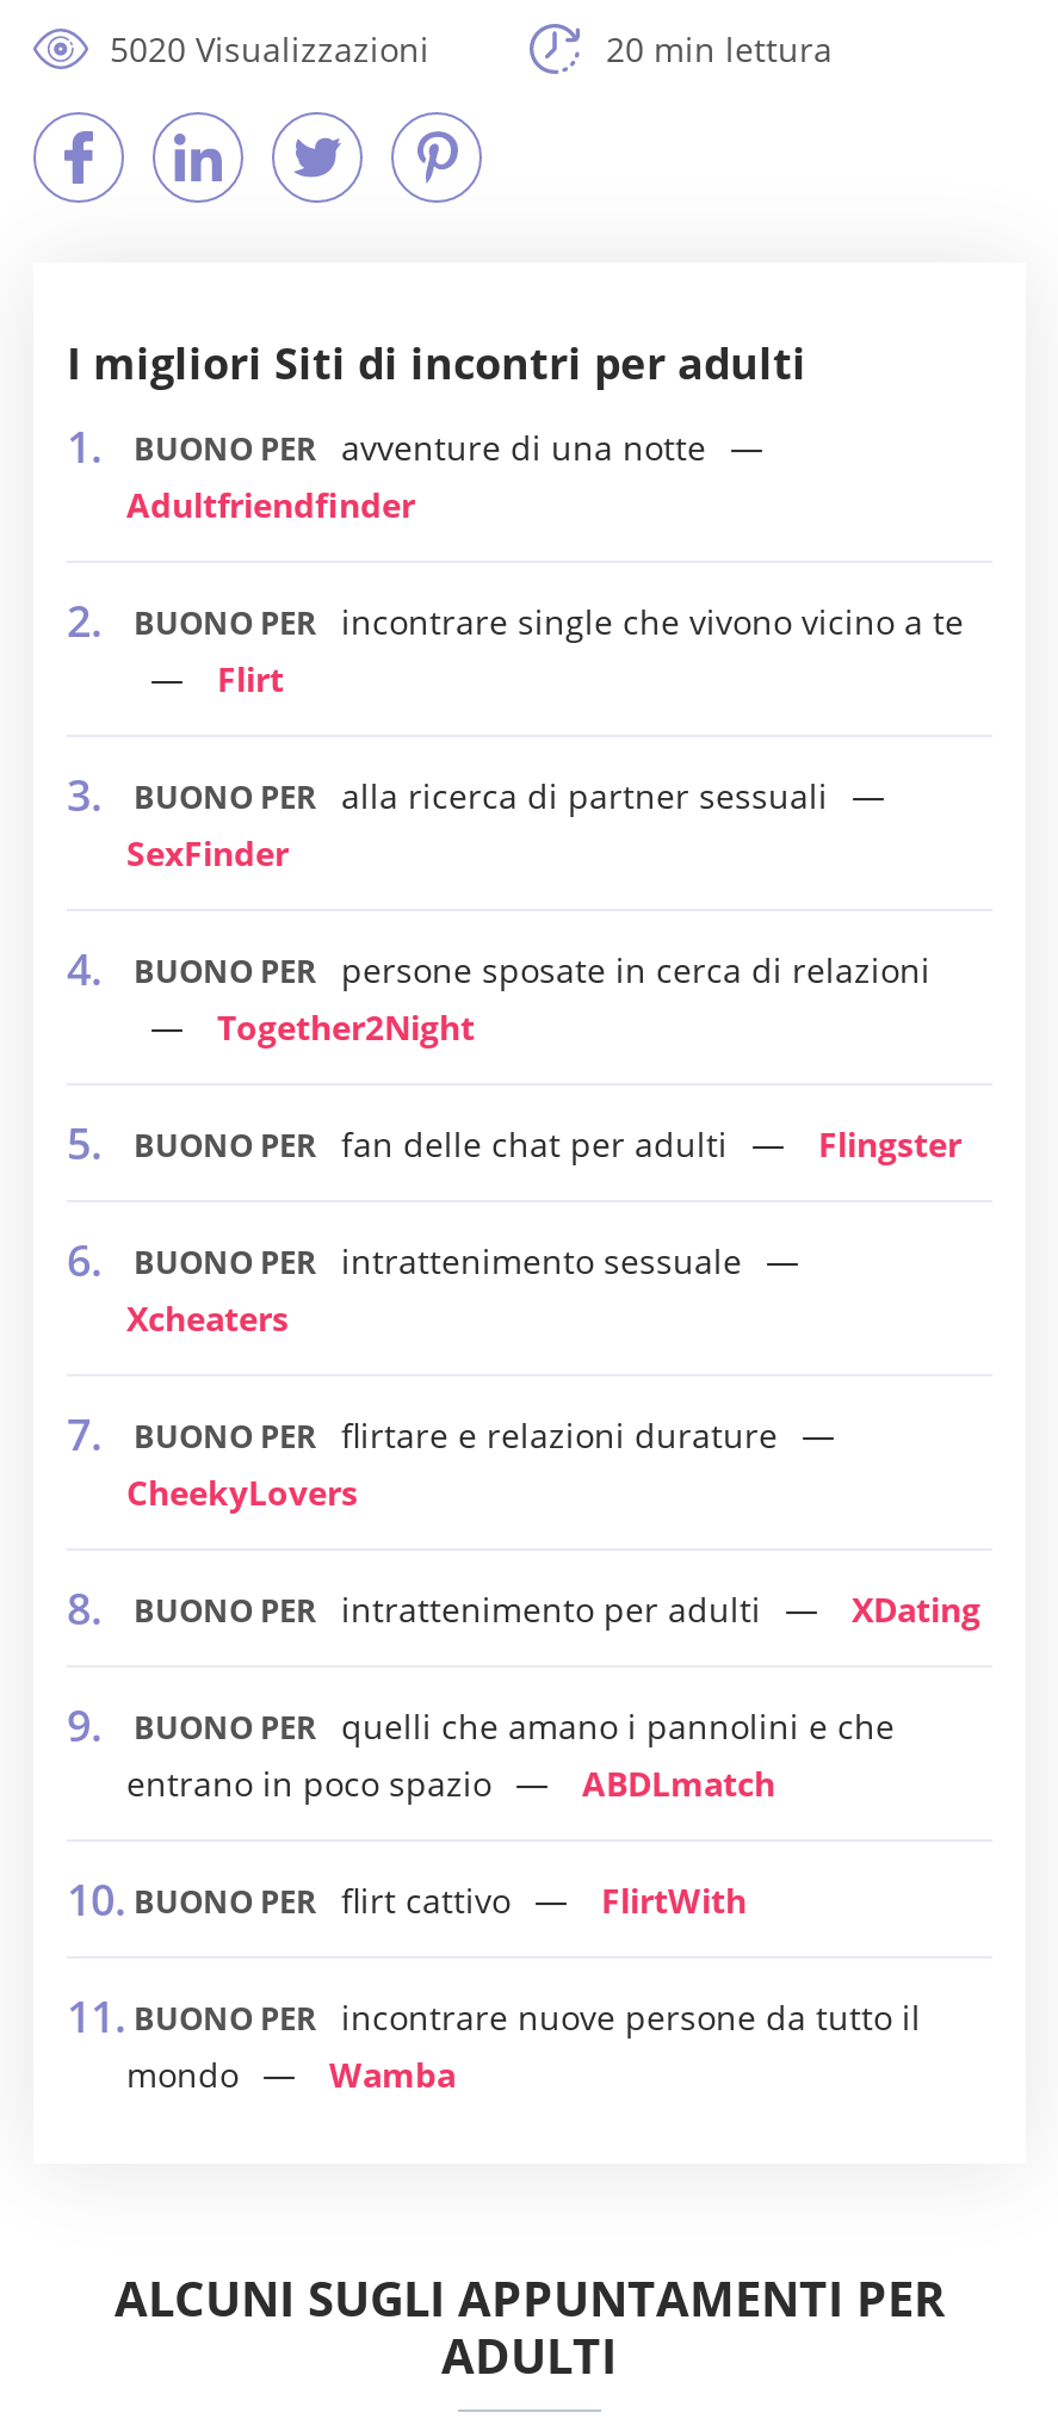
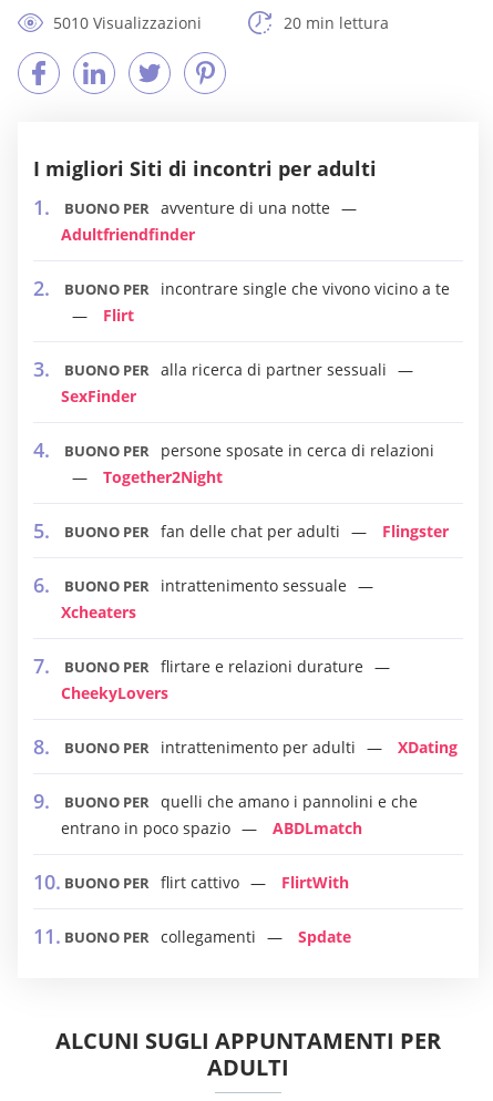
[110,26,429,72] 5020 Visualizzazioni -> [53,12,202,33] 5010 Visualizzazioni
[126,1994,921,2097] BUONO PER incontrare nuove persone da tutto il | mondo | Wamba -> [64,926,351,947] BUONO PER collegamenti | Spdate

